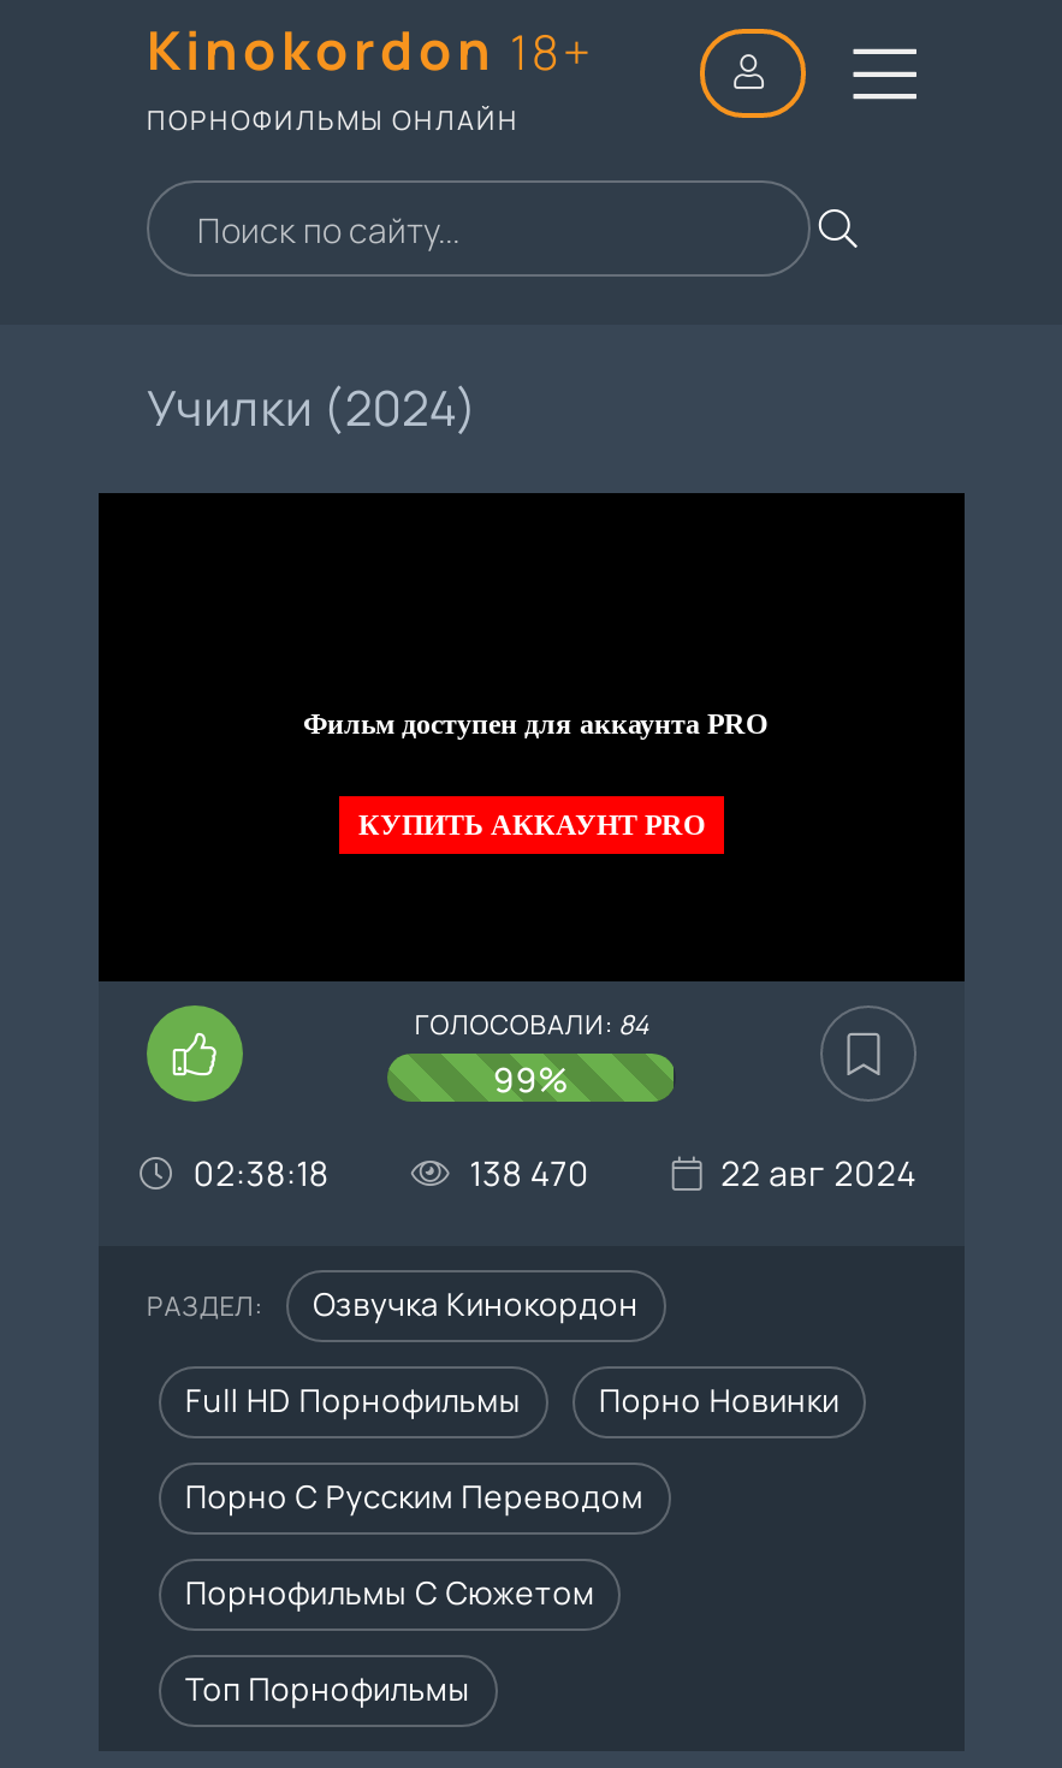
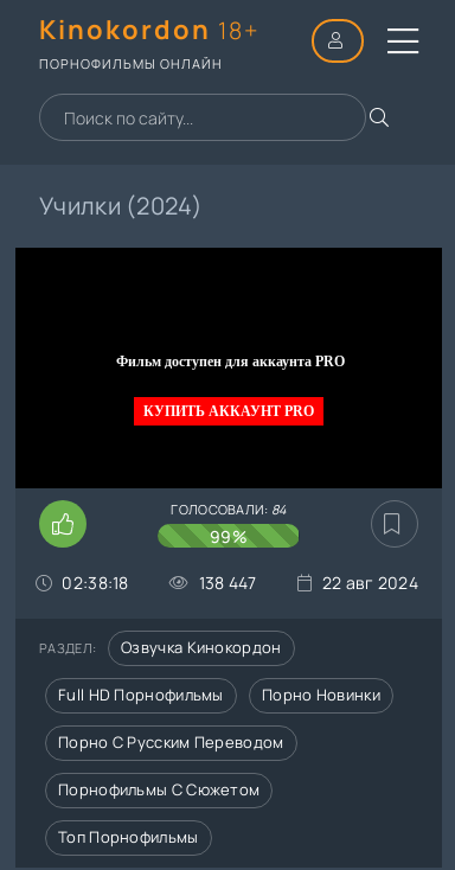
[469,1150,590,1196] 138 470 -> [199,571,257,594] 138 447

